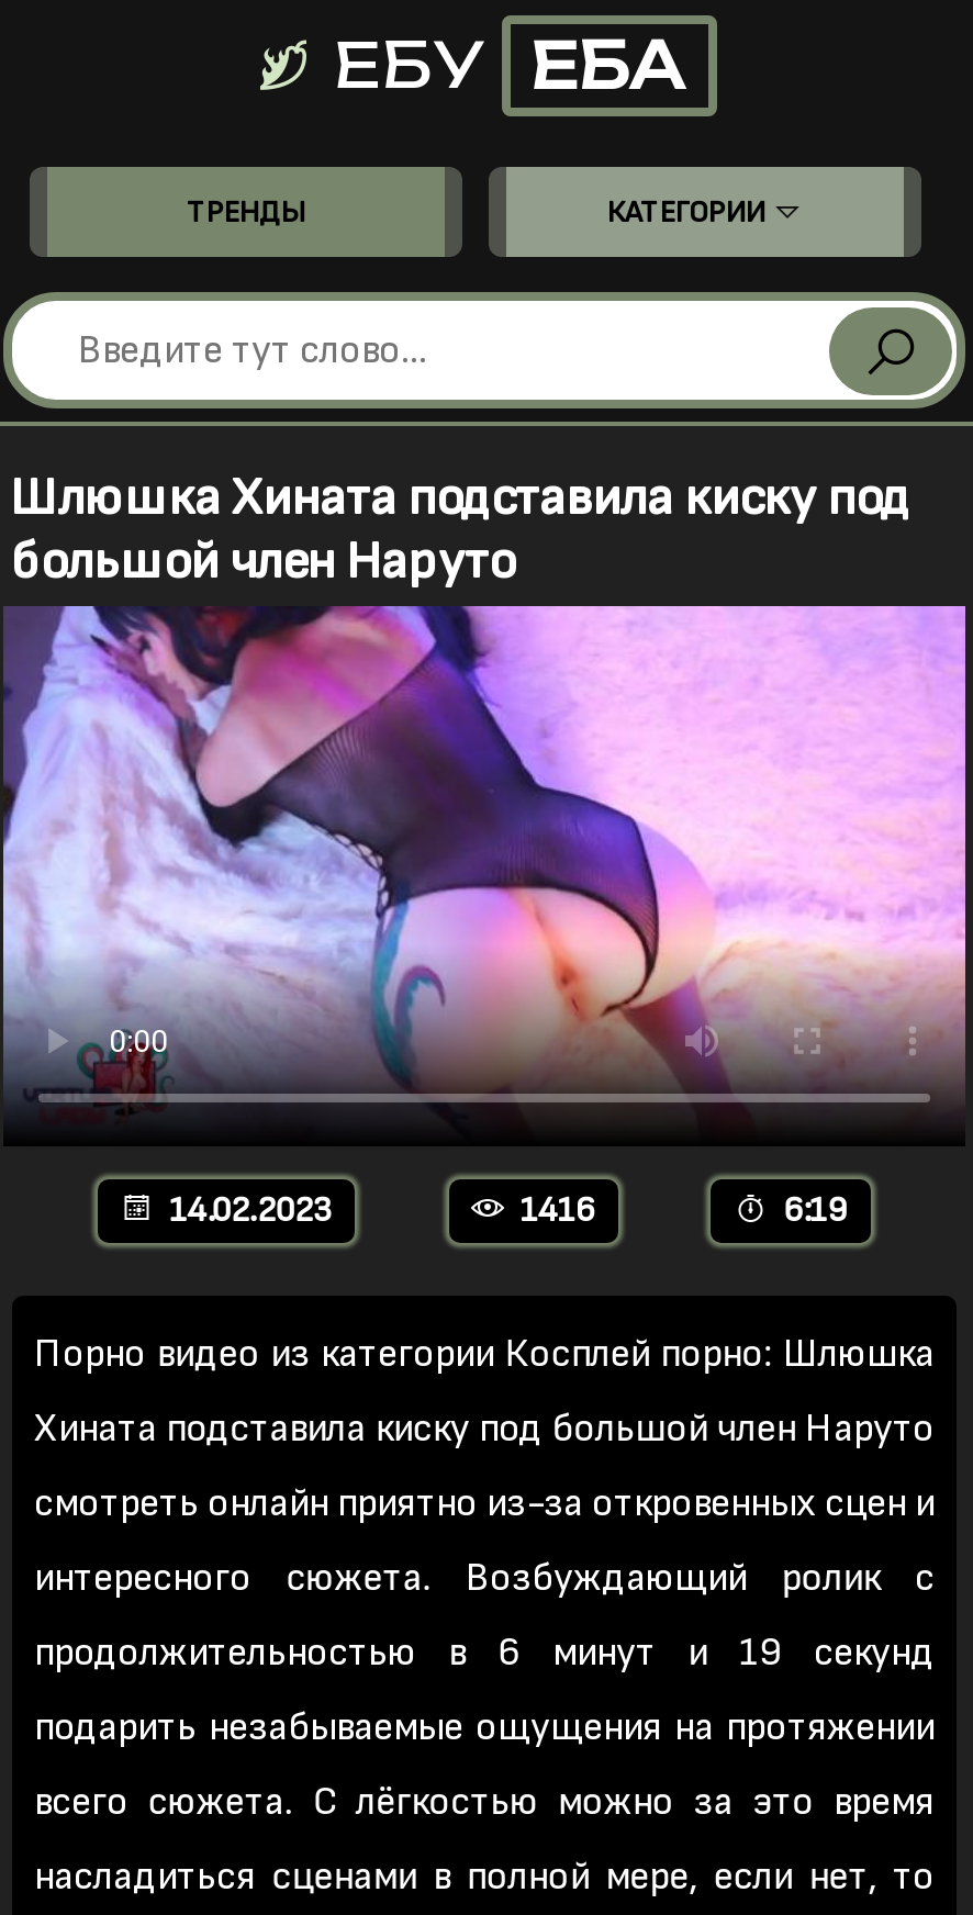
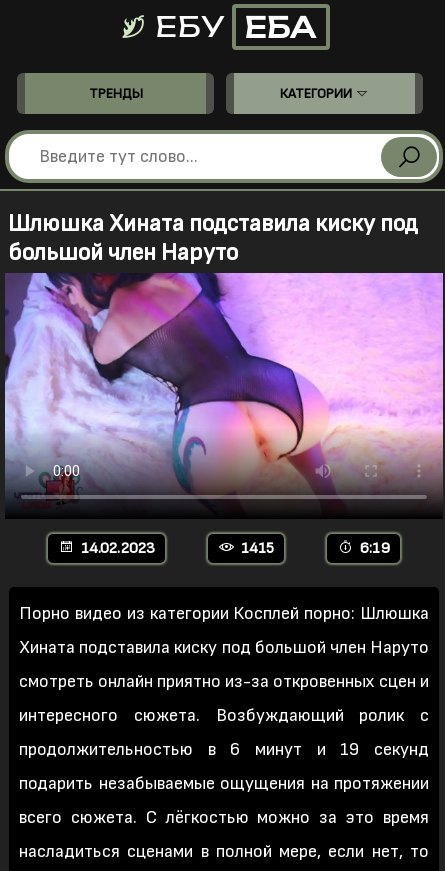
[514,1191,595,1233] 1416 -> [238,539,274,558] 1415

